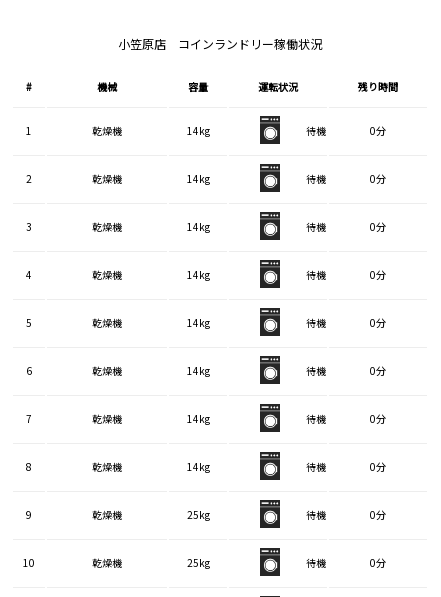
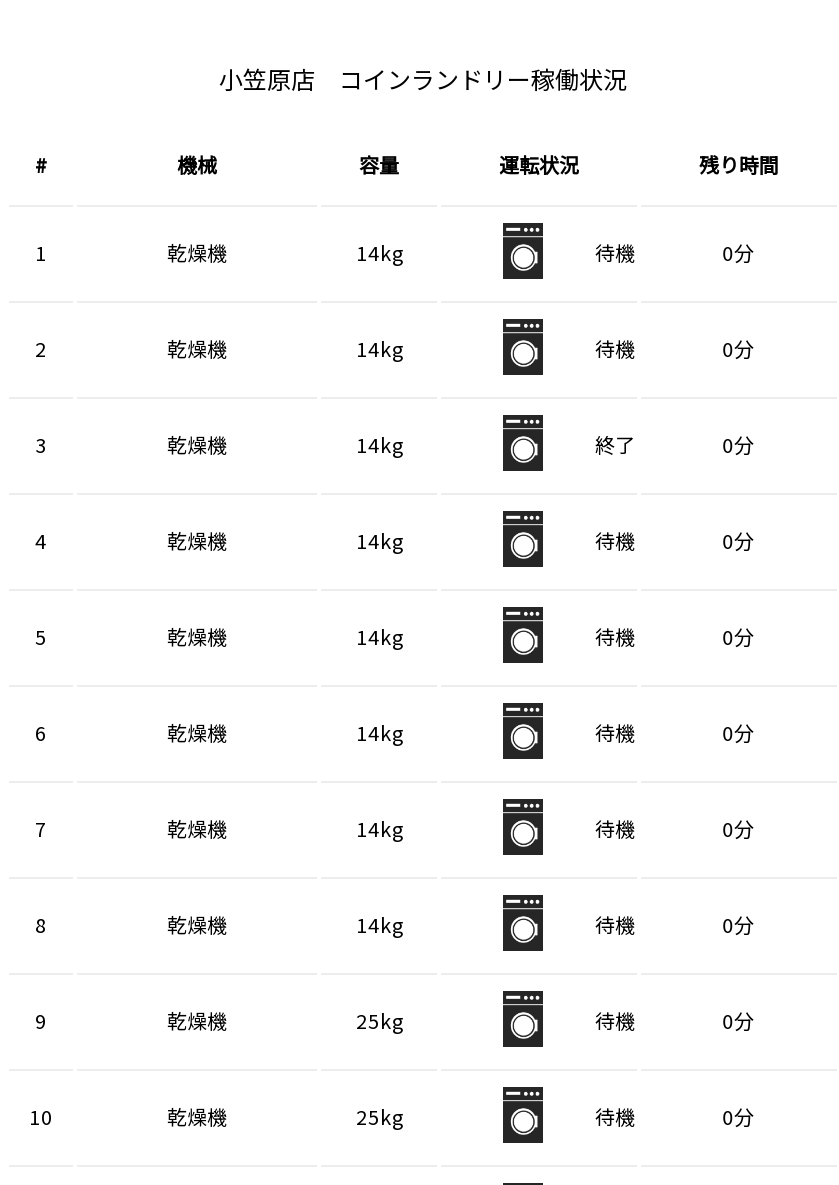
[306,219,326,234] 待機 -> [595,430,635,460] 終了

